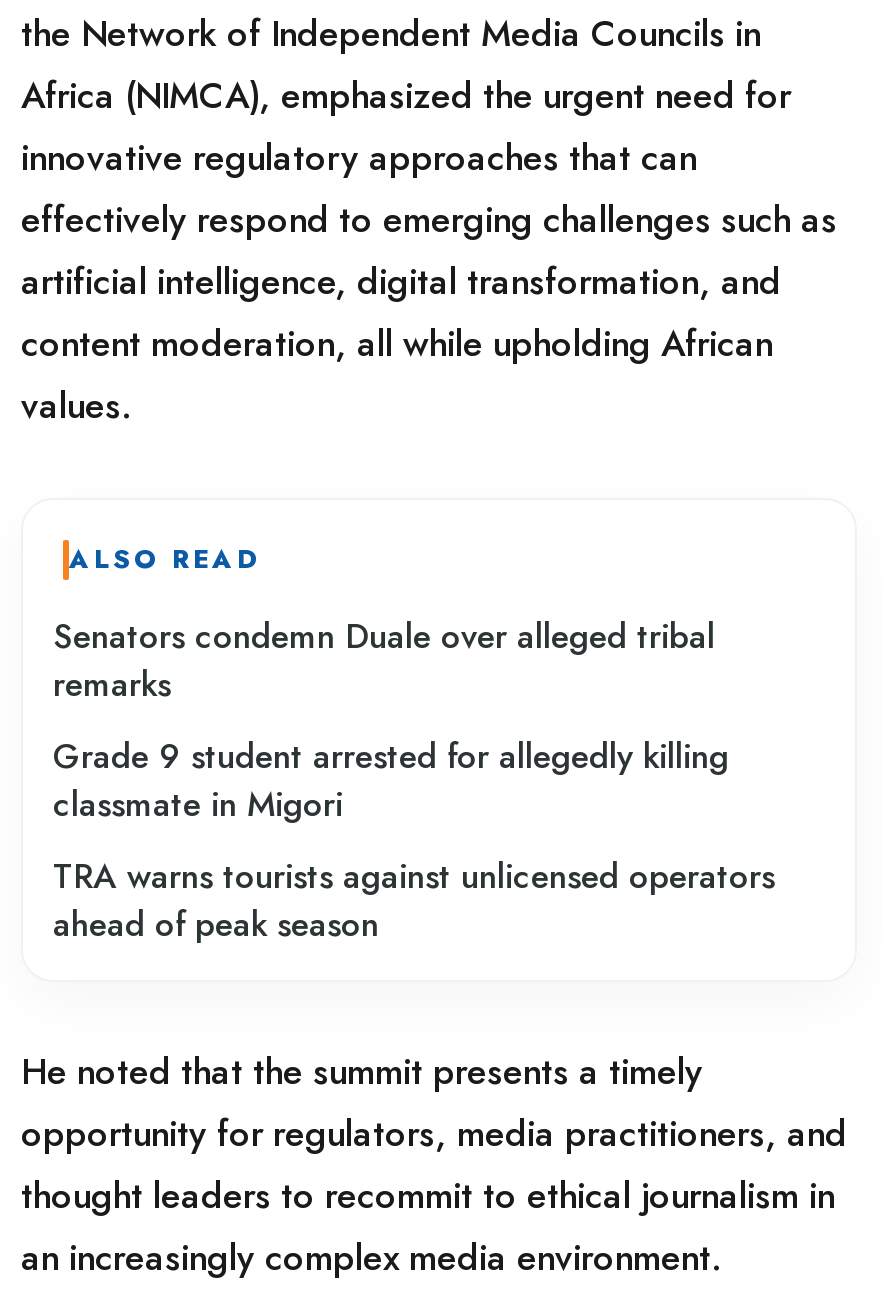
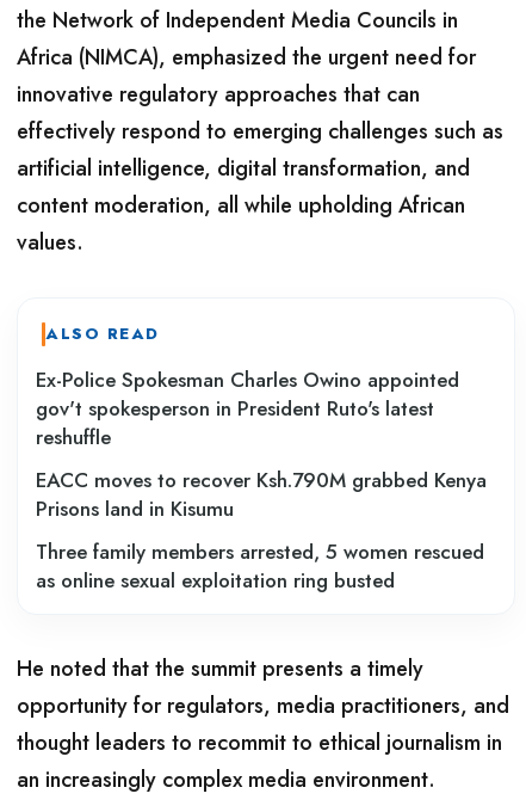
[53,612,715,708] Senators condemn Duale over alleged tribal | remarks -> [36,365,459,451] Ex-Police Spokesman Charles Owino appointed | gov't spokesperson in President Ruto's latest | reshuffle
[53,732,729,828] Grade 9 student arrested for allegedly killing | classmate in Migori -> [36,466,487,523] EACC moves to recover Ksh.790M grabbed Kenya | Prisons land in Kisumu
[53,852,775,948] TRA warns tourists against unlicensed operators | ahead of peak season -> [36,537,484,595] Three family members arrested, 5 women rescued | as online sexual exploitation ring busted

